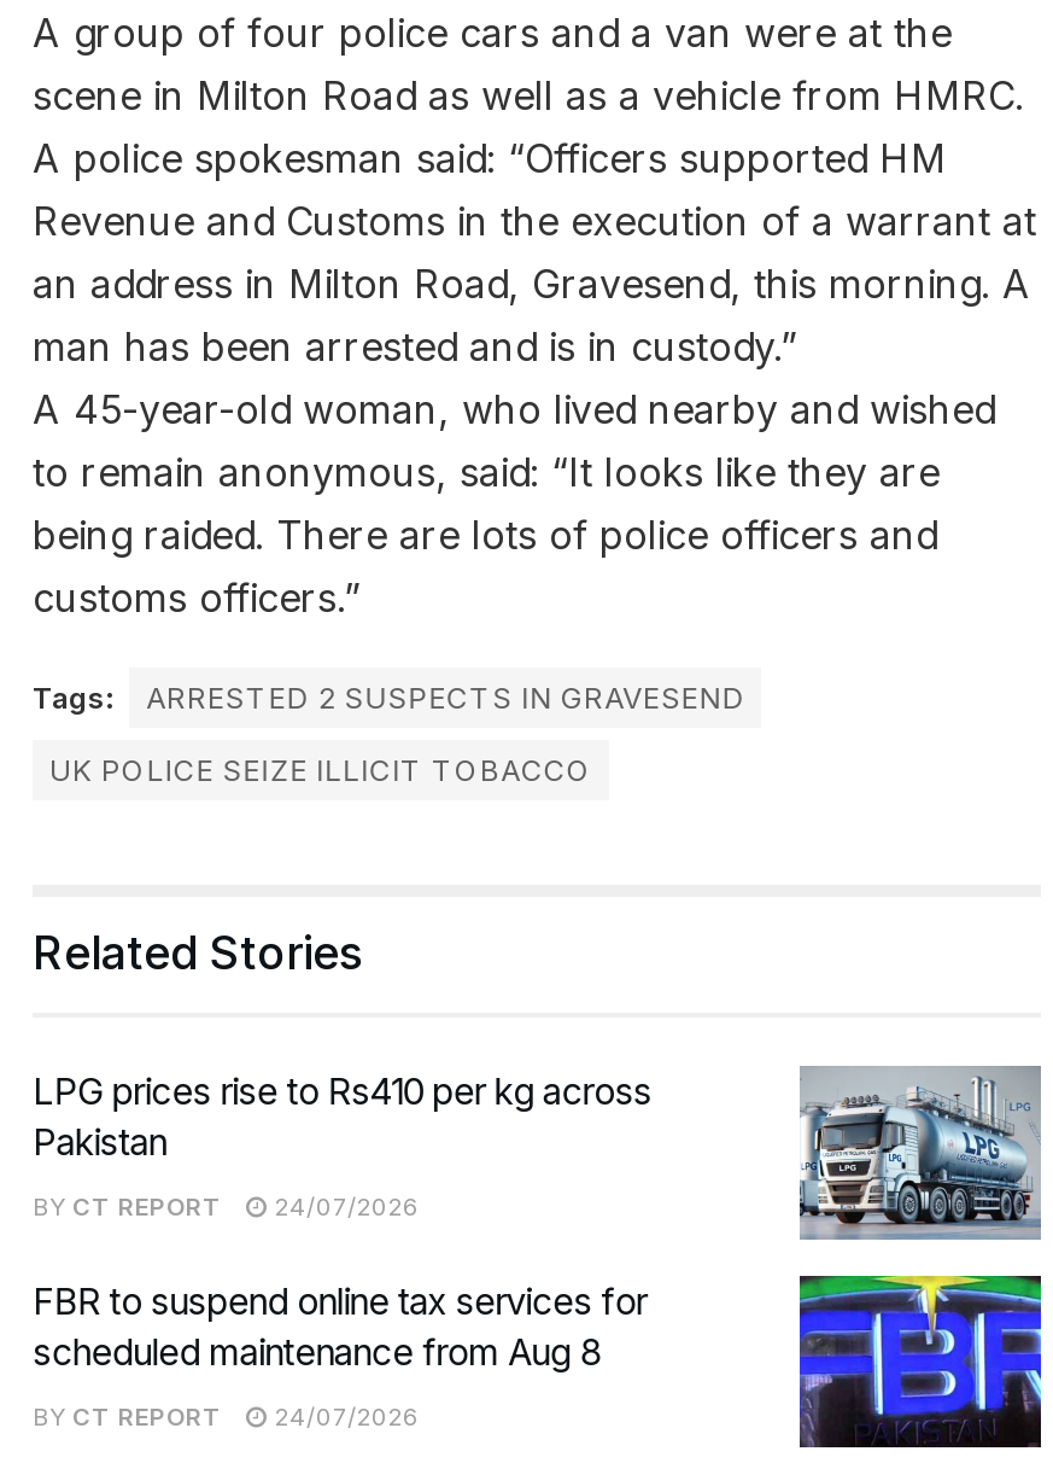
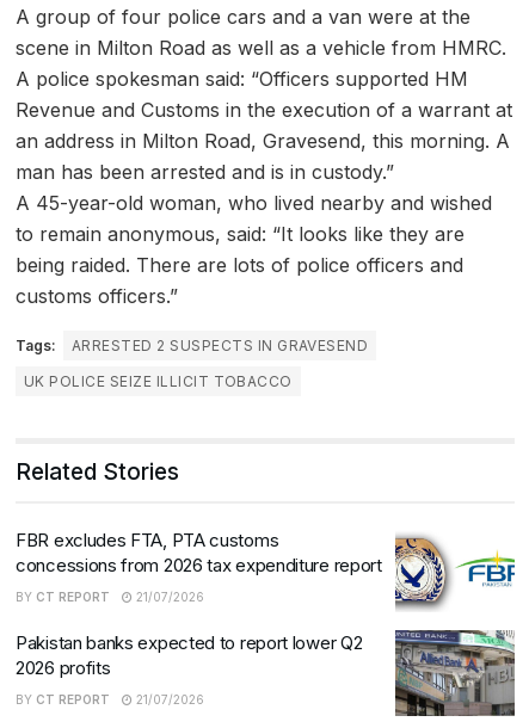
[33,1069,652,1166] LPG prices rise to Rs410 per kg across | Pakistan -> [16,528,382,576] FBR excludes FTA, PTA customs | concessions from 2026 tax expenditure report
[800,1065,1043,1241] [image] -> [394,528,516,613] [image]
[33,1192,420,1221] BY CT REPORT 24/07/2026 -> [16,589,204,604] BY CT REPORT 21/07/2026
[33,1278,647,1374] FBR to suspend online tax services for | scheduled maintenance from Aug 8 -> [16,632,362,679] Pakistan banks expected to report lower Q2 | 2026 profits
[797,1272,1043,1449] [image] -> [394,629,516,717] [image]
[33,1401,420,1430] BY CT REPORT 24/07/2026 -> [16,693,204,707] BY CT REPORT 21/07/2026

